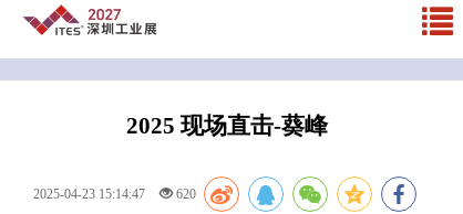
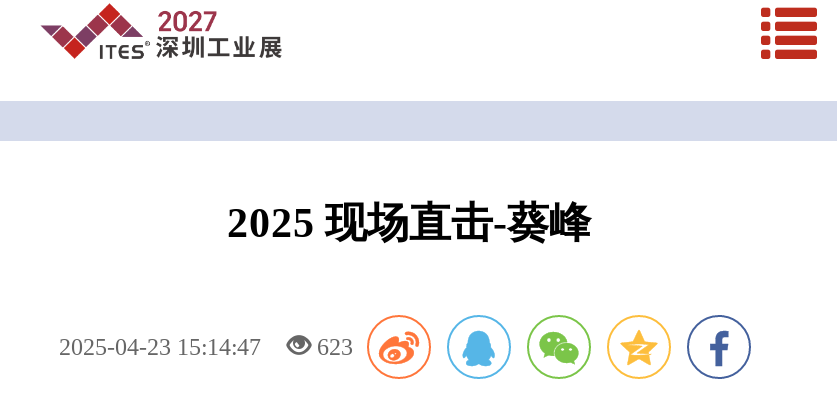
[33,186,196,202] 2025-04-23 15:14:47 620 -> [59,333,353,361] 2025-04-23 15:14:47 623

